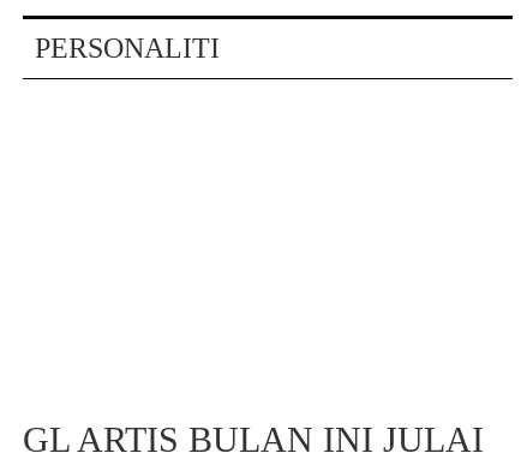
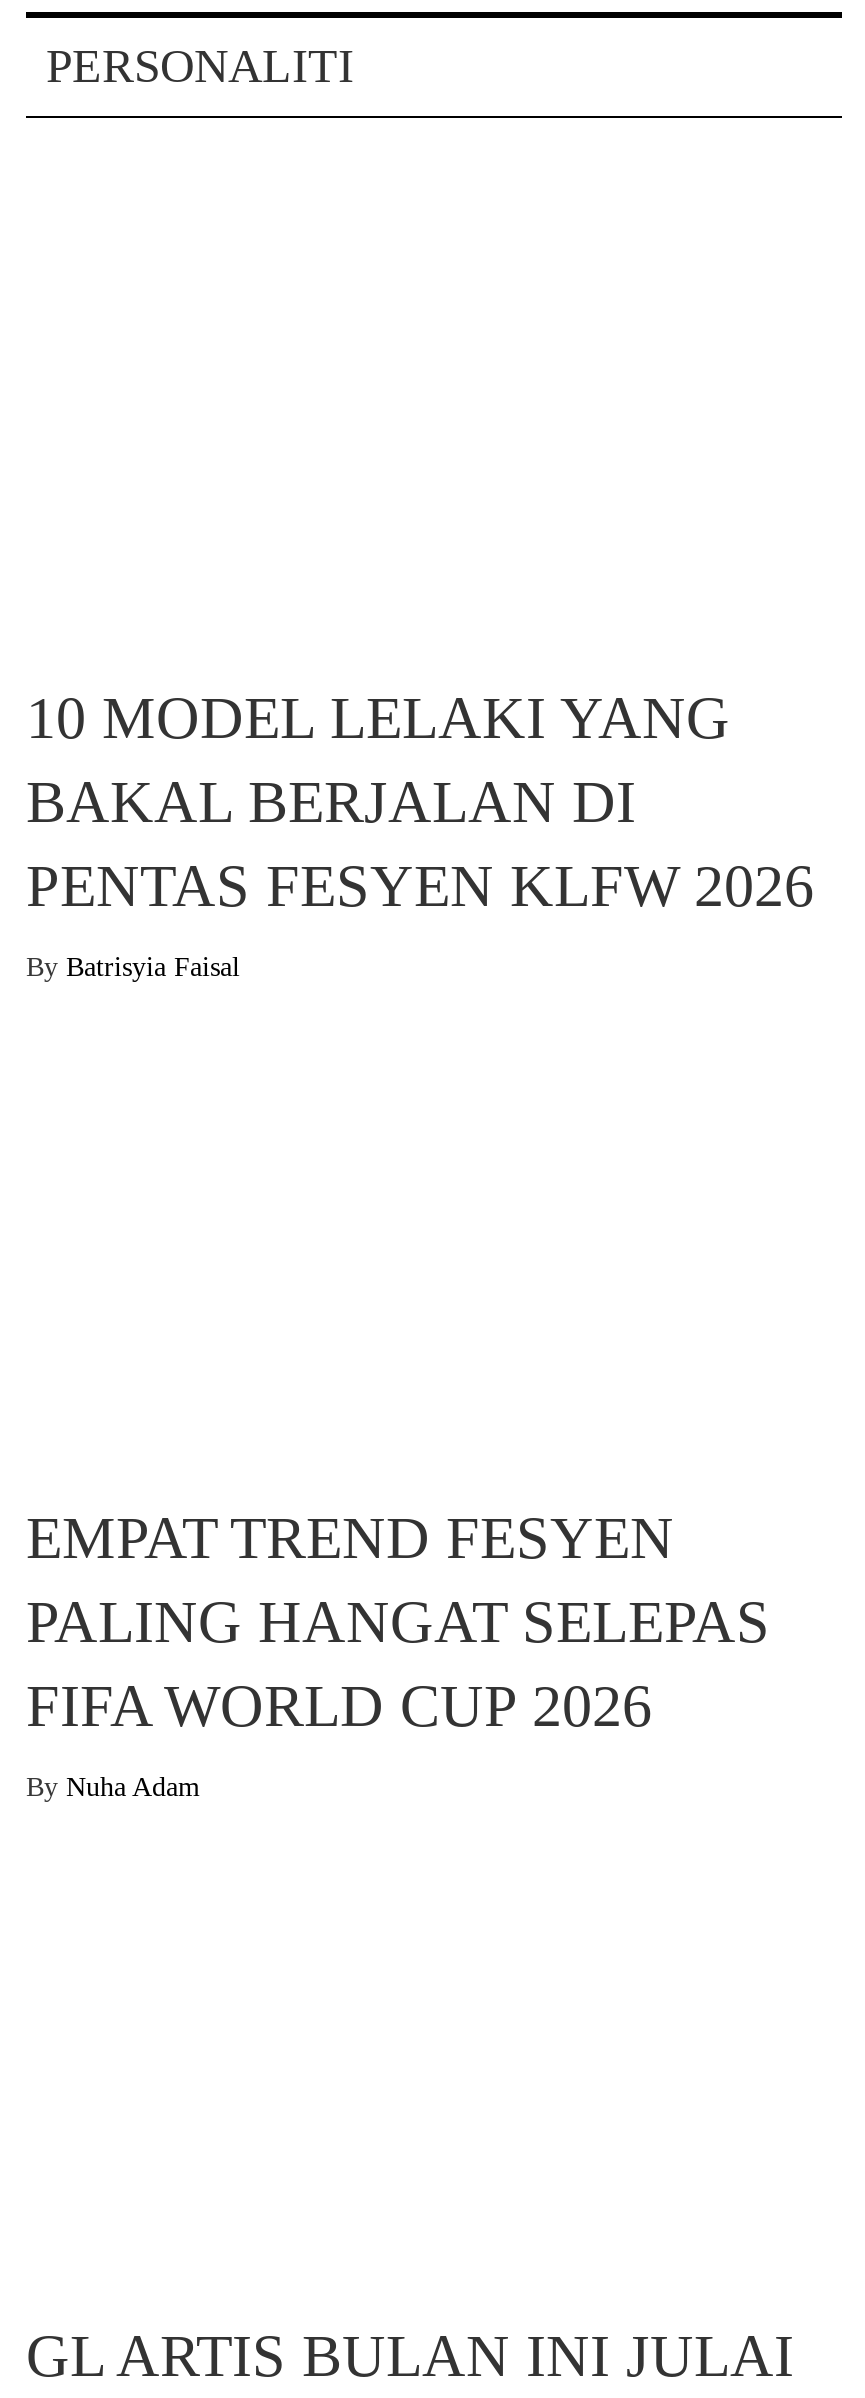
none -> [26,684,814,982] 10 MODEL LELAKI YANG | BAKAL BERJALAN DI | PENTAS FESYEN KLFW 2026 | By Batrisyia Faisal
none -> [26,1503,770,1801] EMPAT TREND FESYEN | PALING HANGAT SELEPAS | FIFA WORLD CUP 2026 | By Nuha Adam

